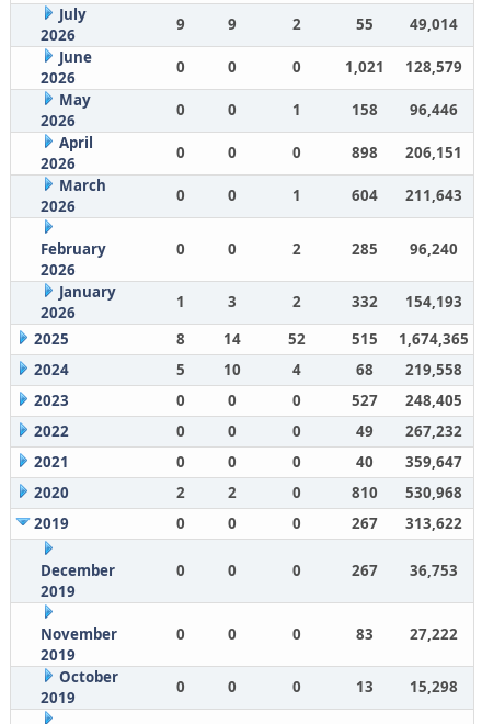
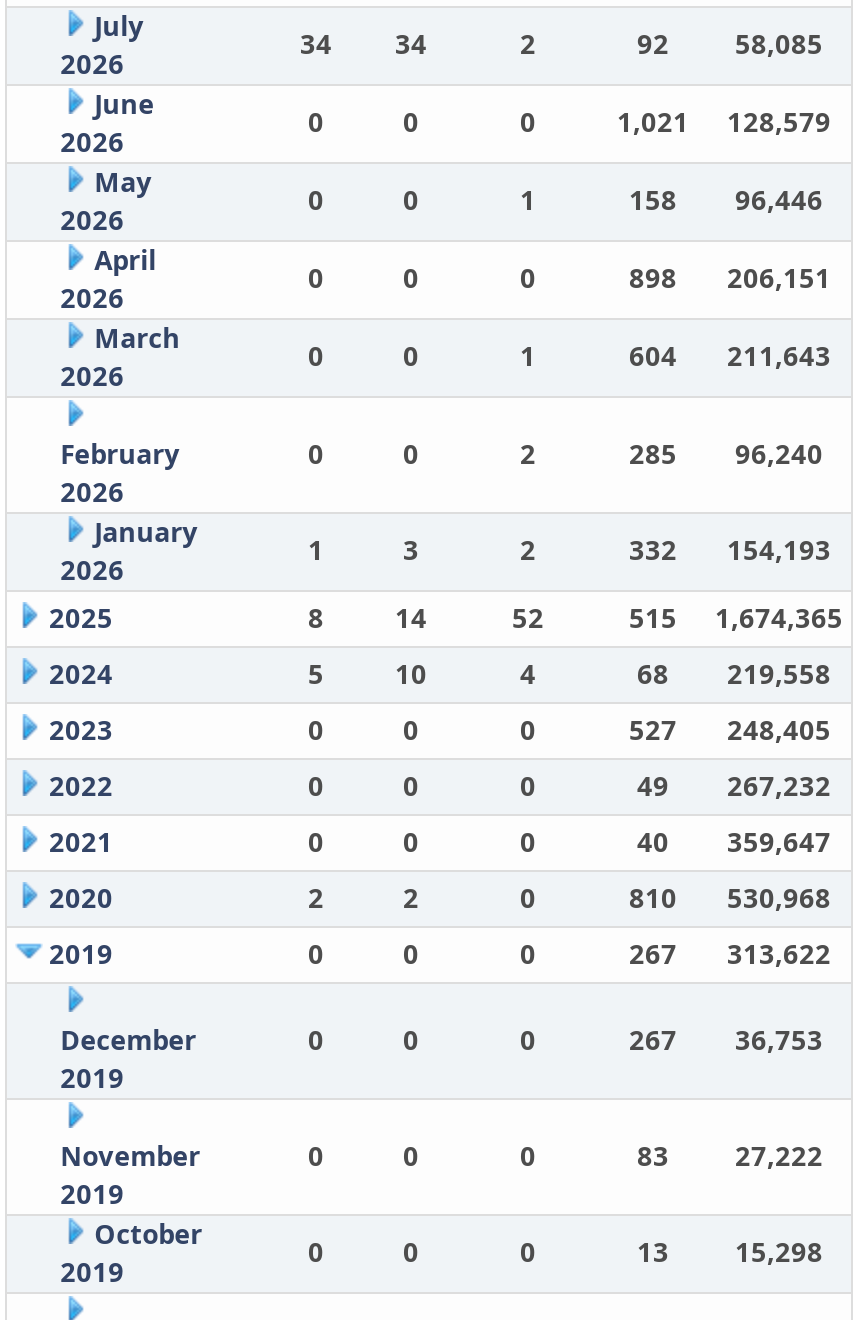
[176,14,185,34] 9 -> [300,26,332,62] 34
[228,14,237,34] 9 -> [395,26,427,62] 34
[356,14,374,34] 55 -> [637,26,669,62] 92
[410,14,458,34] 49,014 -> [735,26,823,62] 58,085

